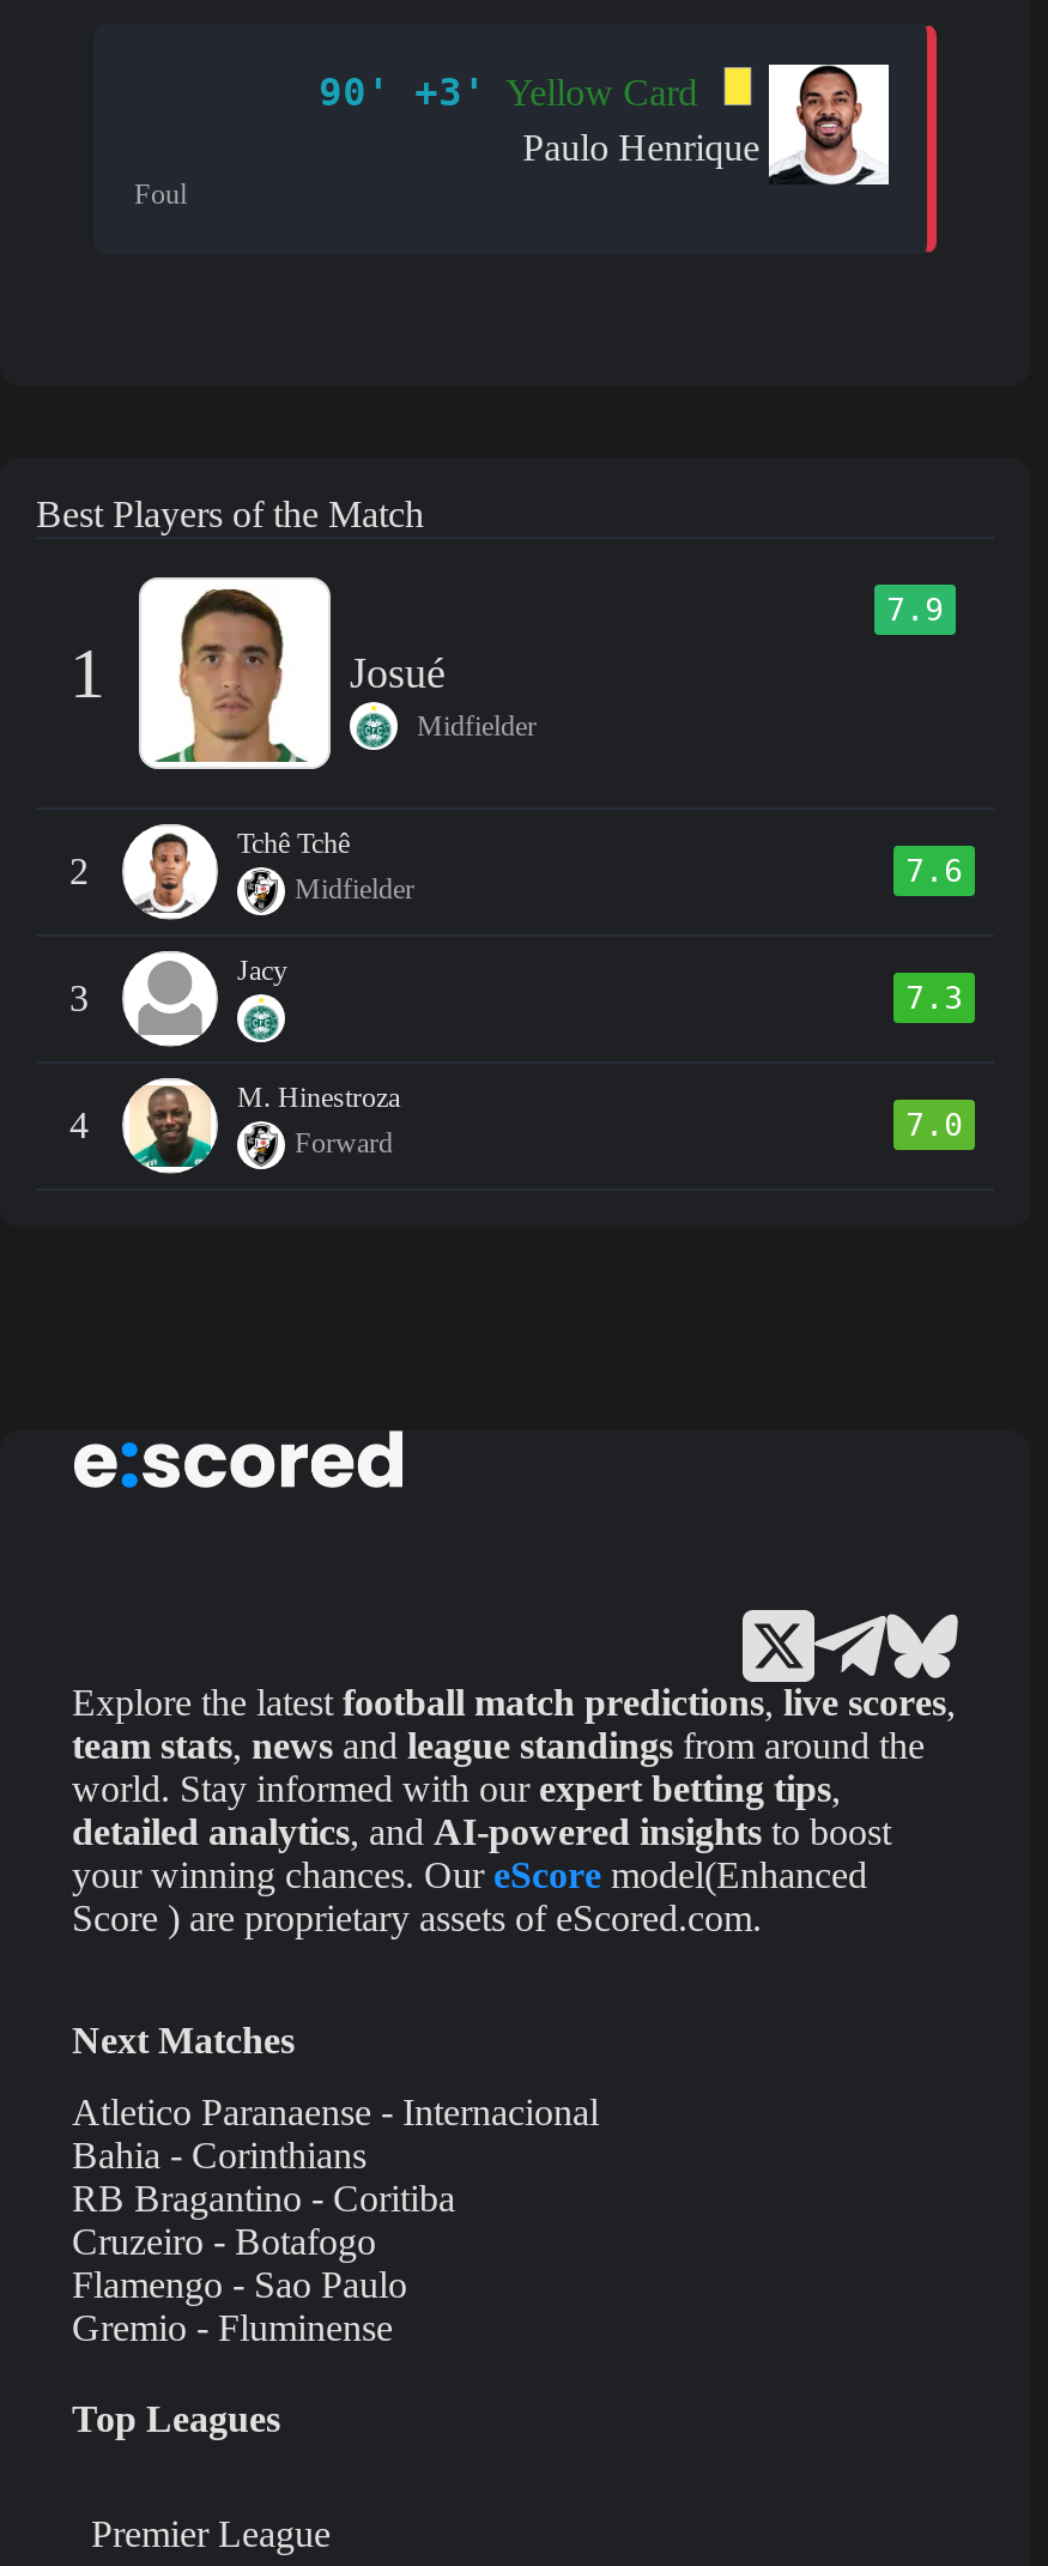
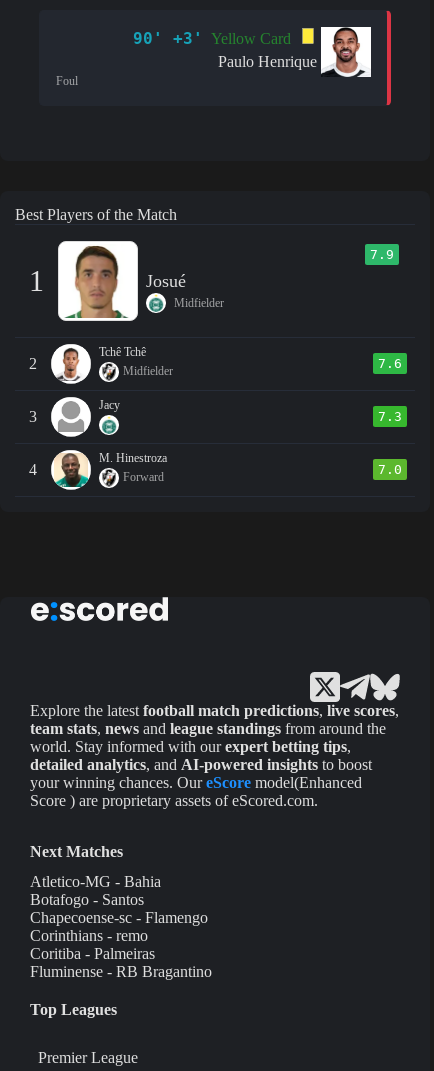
[72,2093,599,2349] Atletico Paranaense - Internacional | Bahia - Corinthians | RB Bragantino - Coritiba | Cruzeiro - Botafogo | Flamengo - Sao Paulo | Gremio - Fluminense -> [30,873,212,980] Atletico-MG - Bahia | Botafogo - Santos | Chapecoense-sc - Flamengo | Corinthians - remo | Coritiba - Palmeiras | Fluminense - RB Bragantino

